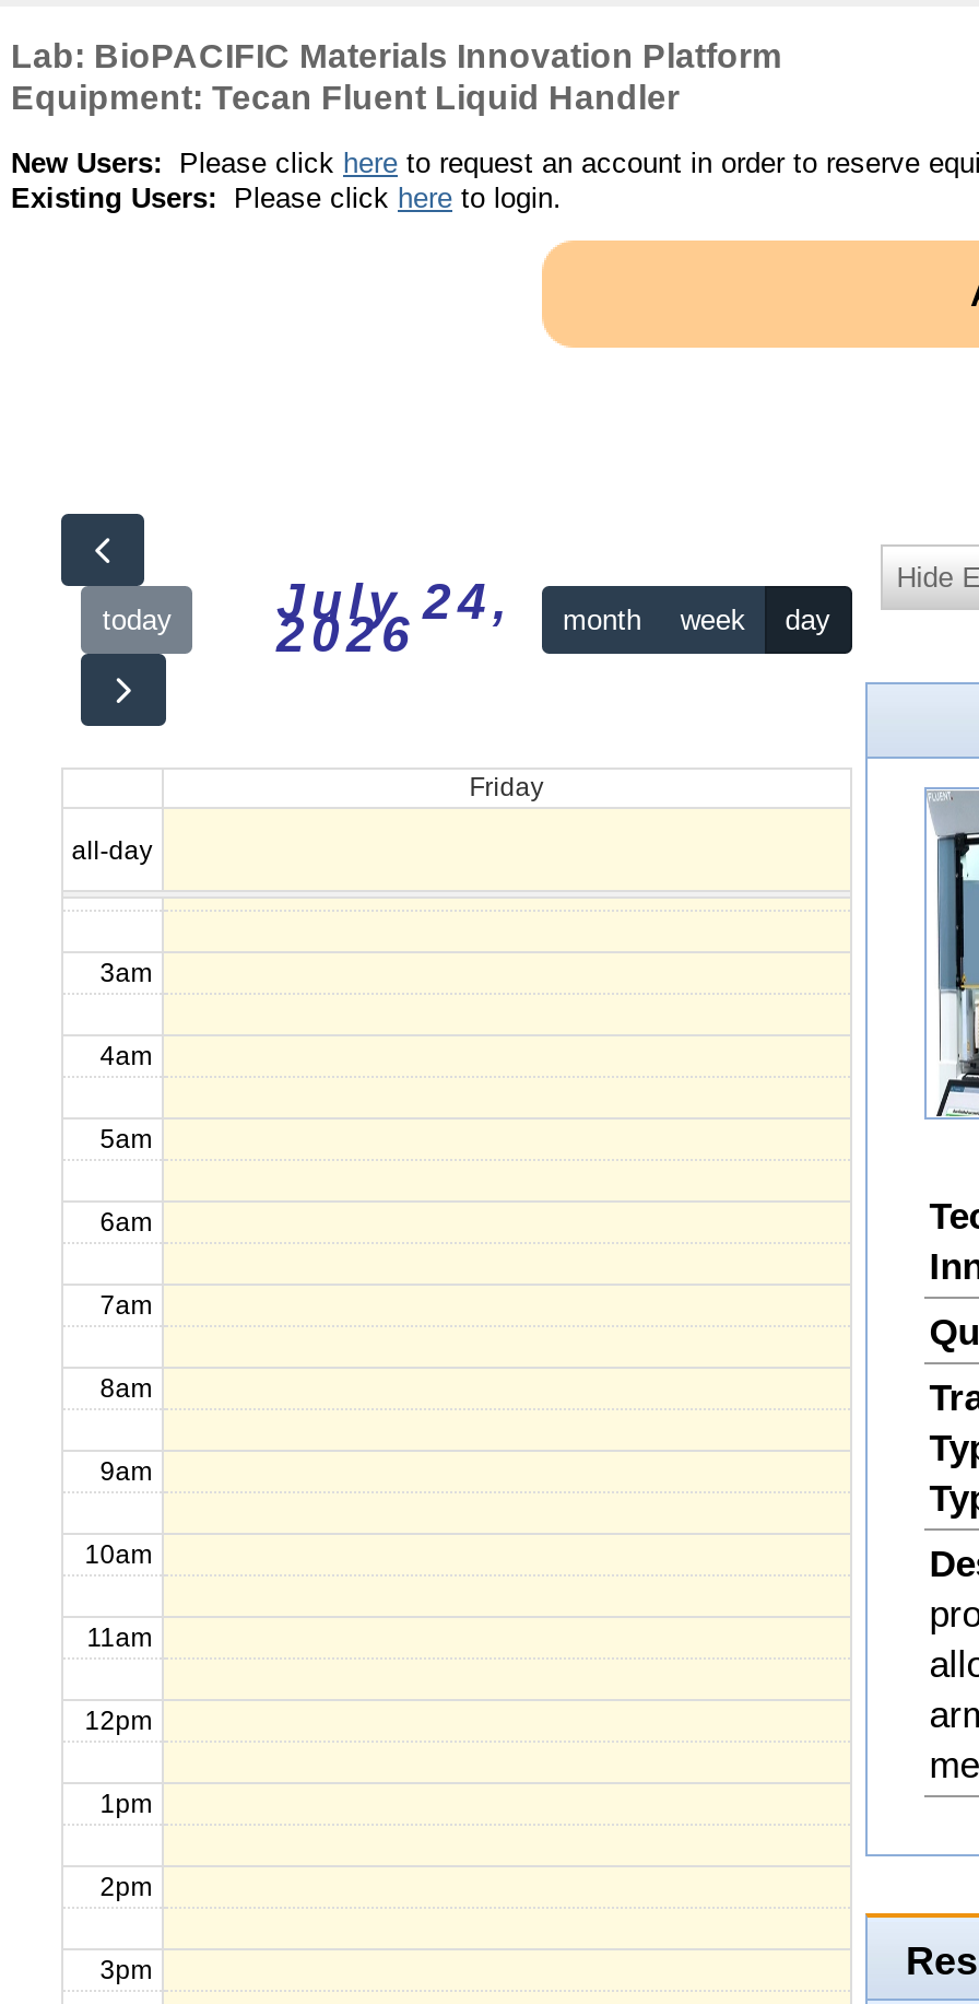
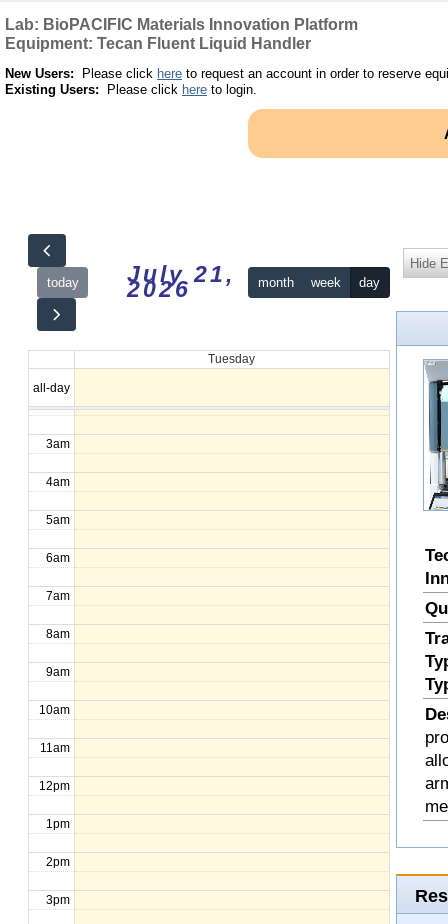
[276,574,831,636] July 24, month week day -> [126,261,380,290] July 21, month week day
[469,773,543,803] Friday -> [208,352,255,366] Tuesday

